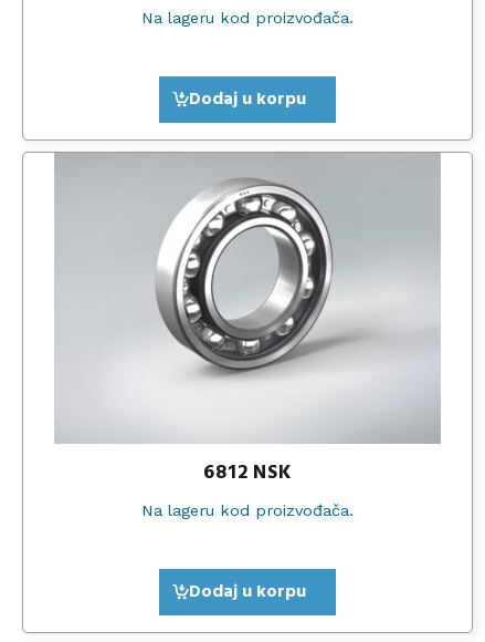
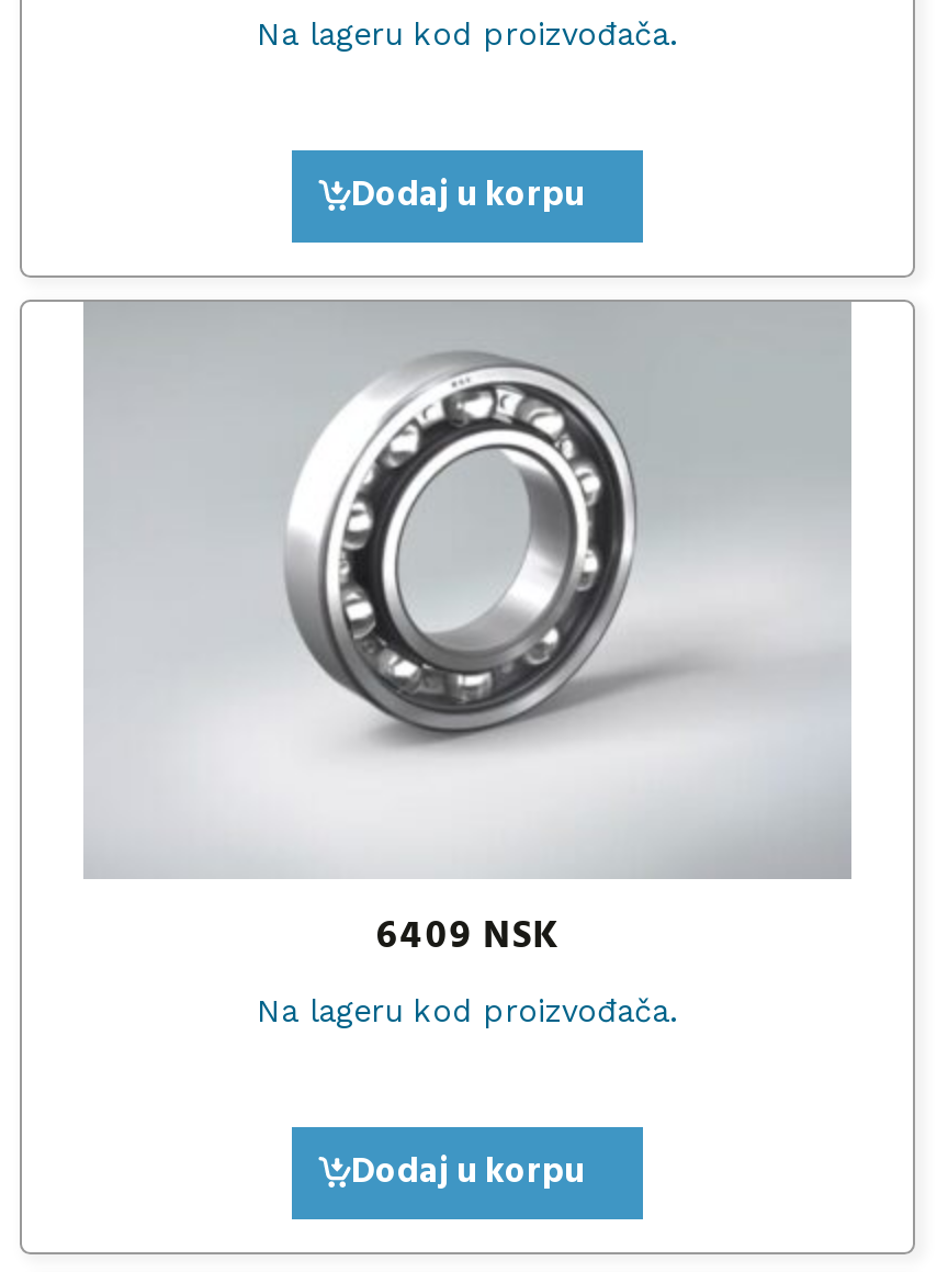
[204,458,291,490] 6812 NSK -> [376,907,559,970] 6409 NSK

